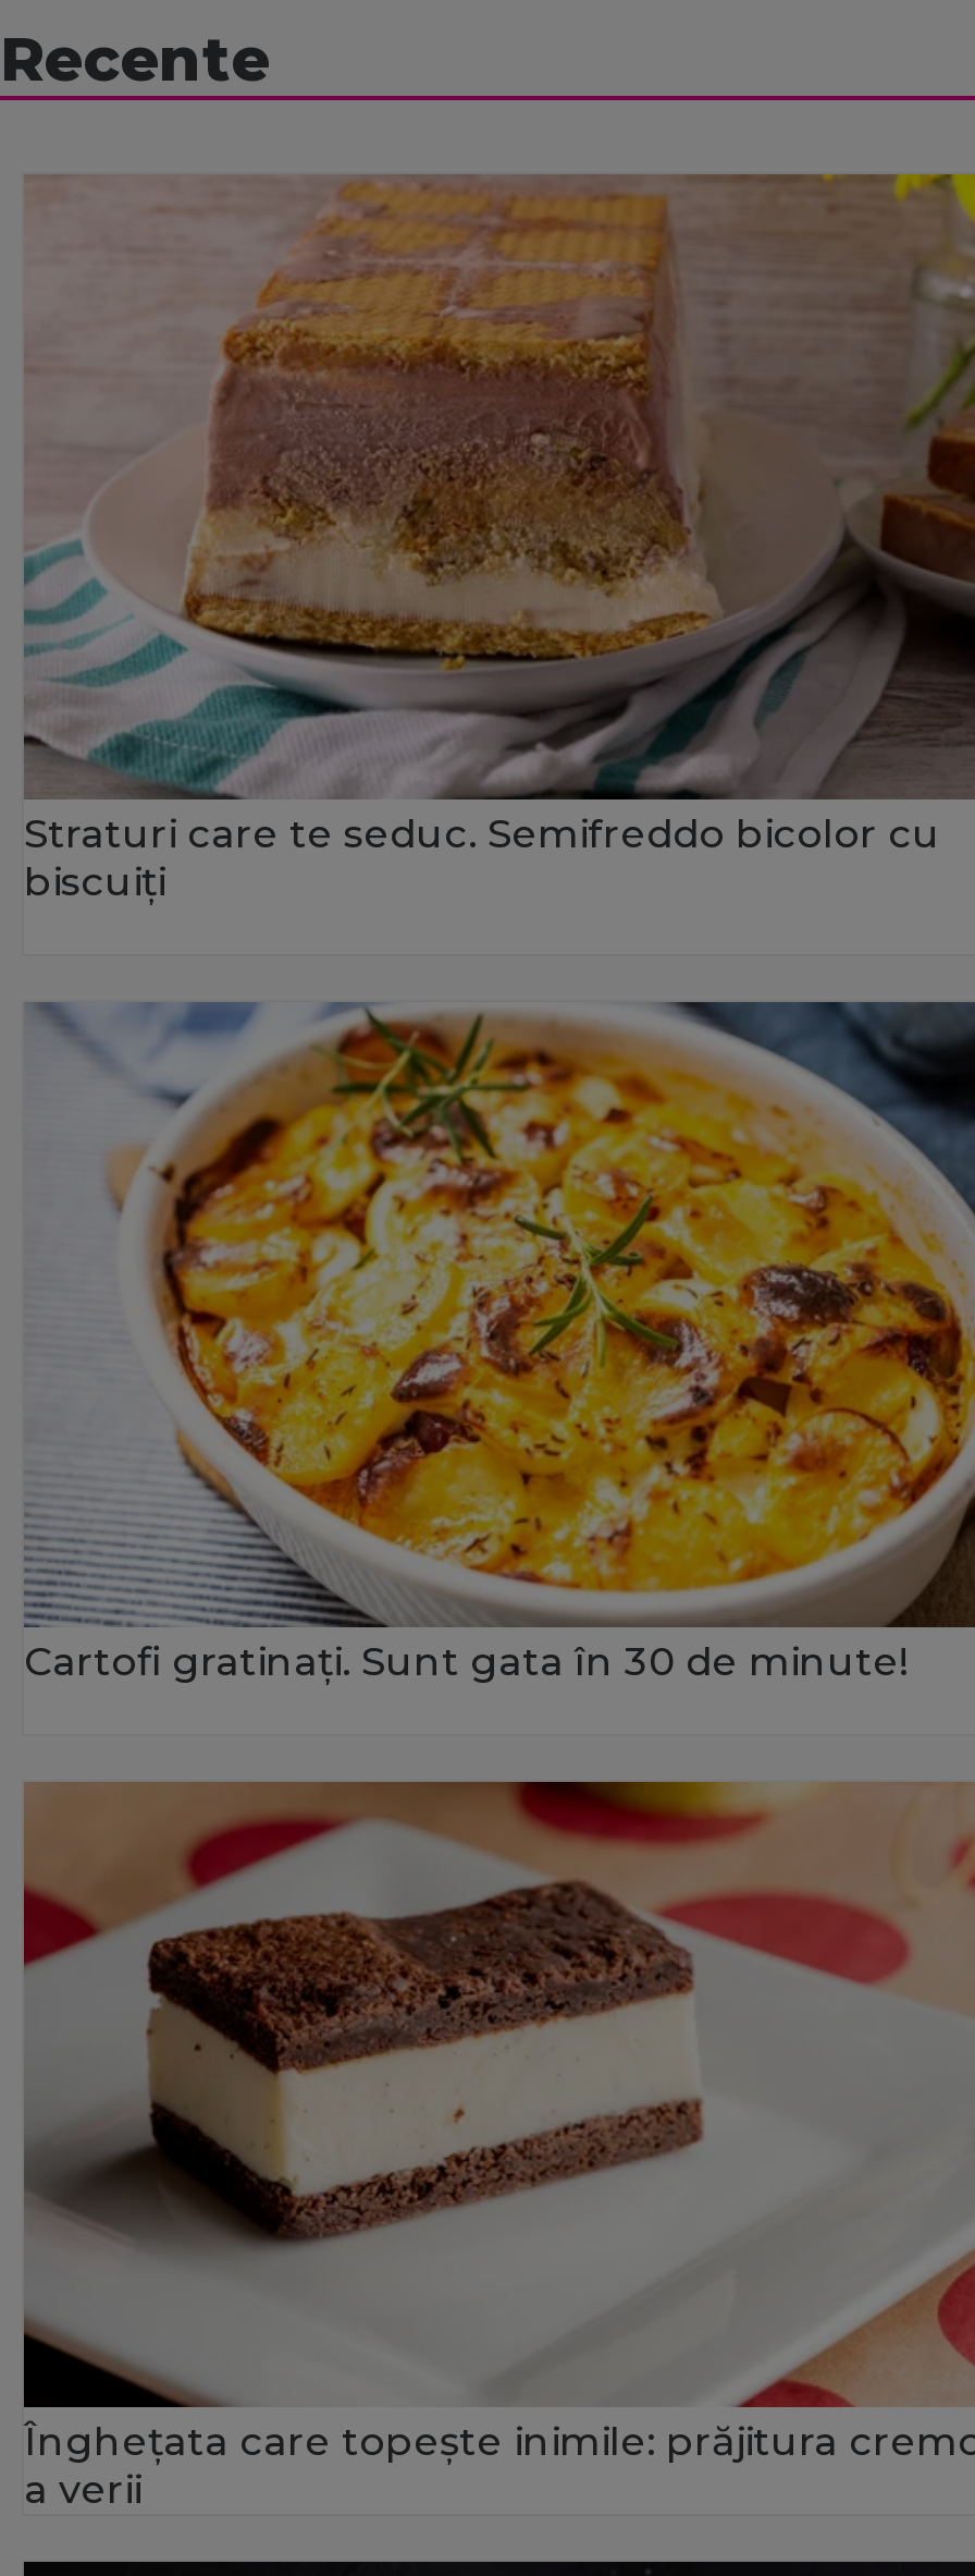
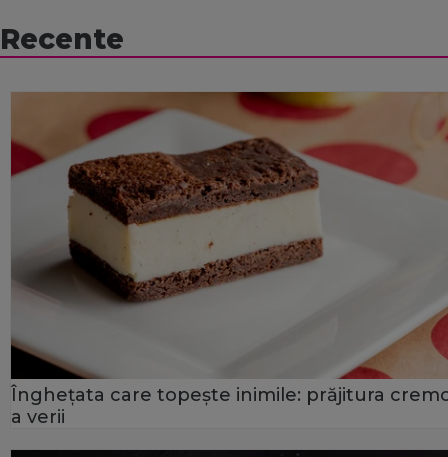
[22,172,968,906] [image] | Straturi care te seduc. Semifreddo bicolor cu | biscuiţi -> none
[24,1000,968,1686] [image] | Cartofi gratinați. Sunt gata în 30 de minute! -> none

